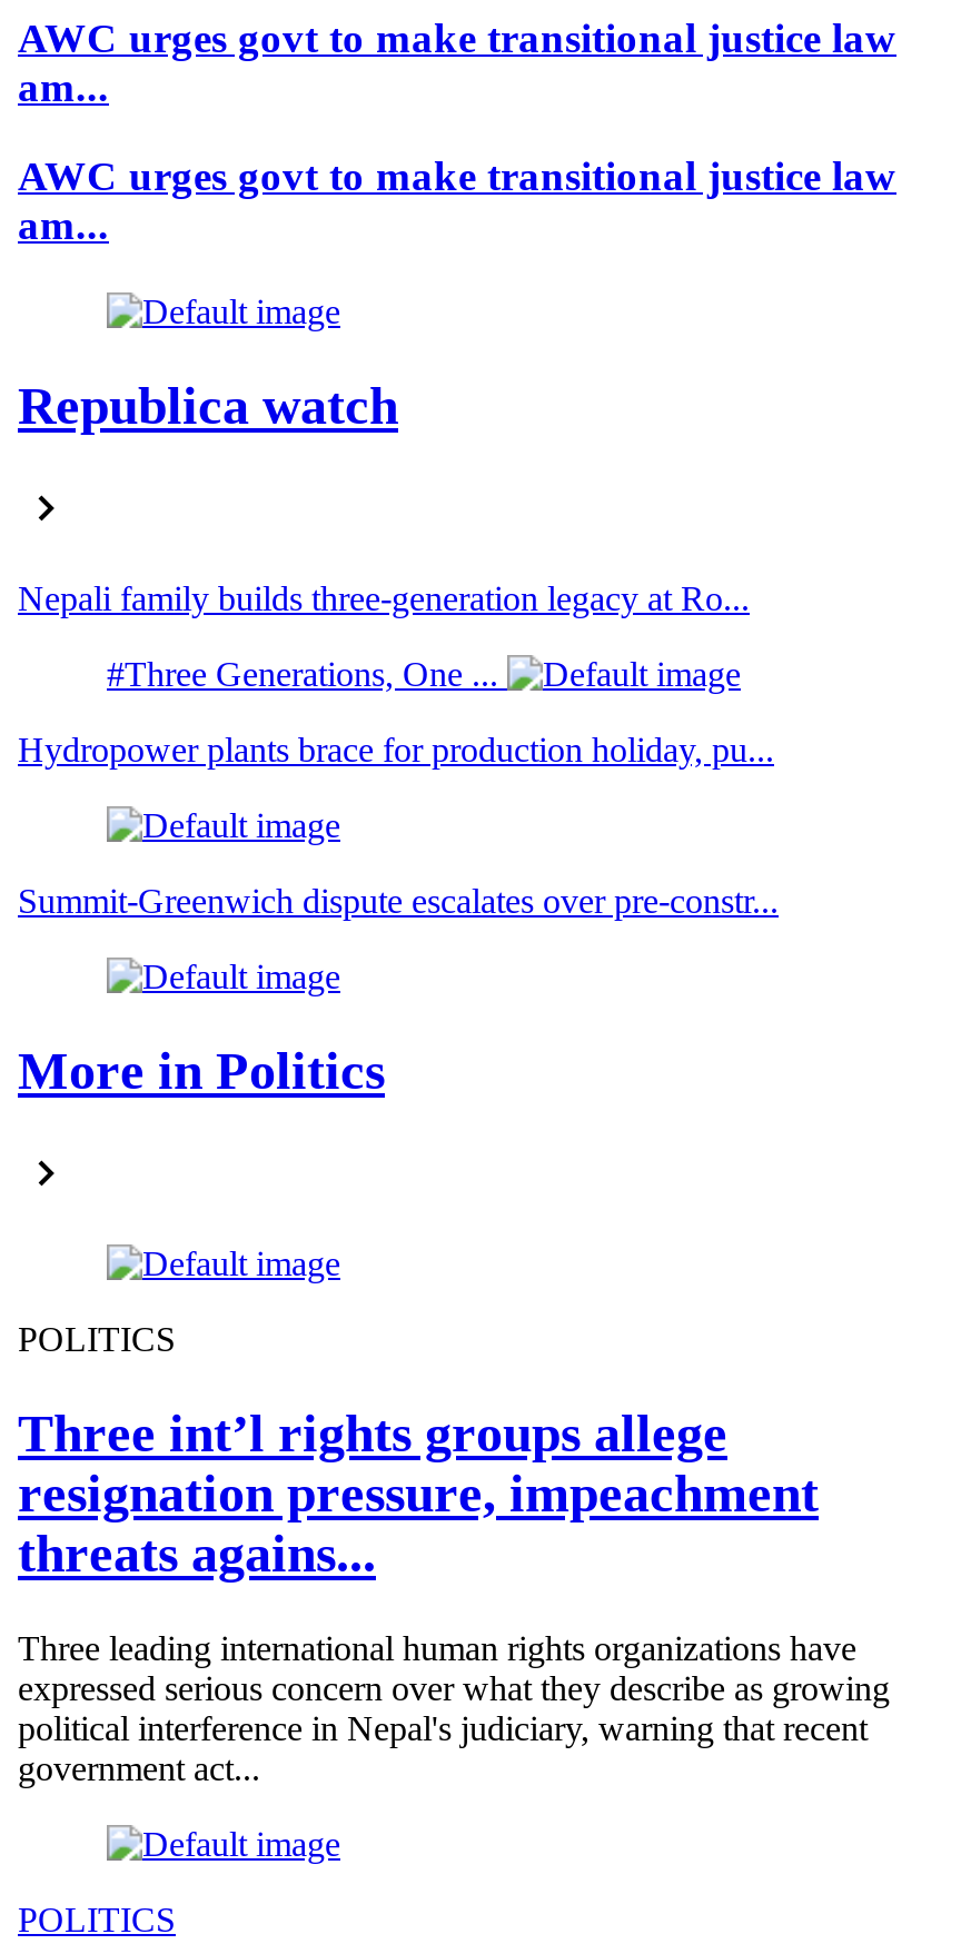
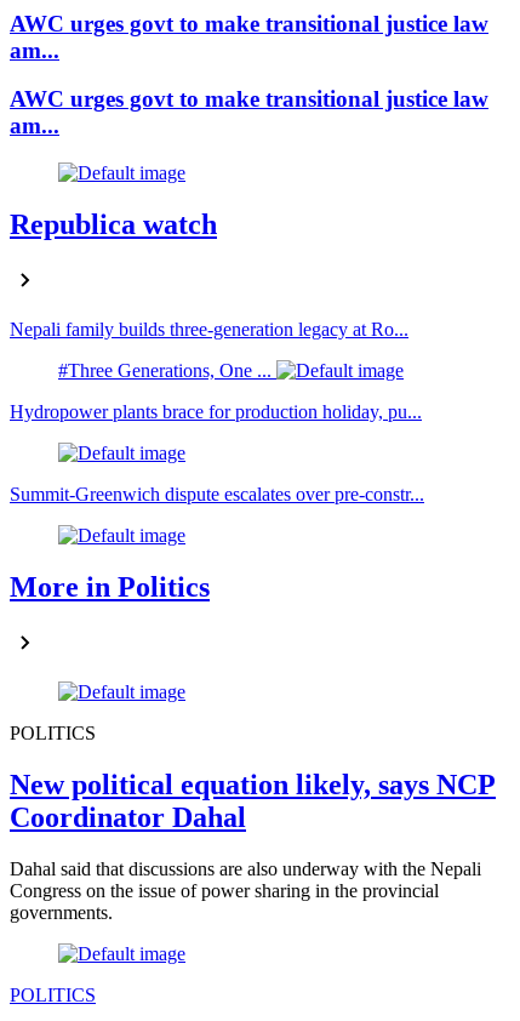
[18,1404,819,1582] Three int’l rights groups allege | resignation pressure, impeachment | threats agains... -> [10,768,496,833] New political equation likely, says NCP | Coordinator Dahal
[18,1628,890,1786] Three leading international human rights organizations have | expressed serious concern over what they describe as growing | political interference in Nepal's judiciary, warning that recent | government act... -> [10,858,481,922] Dahal said that discussions are also underway with the Nepali | Congress on the issue of power sharing in the provincial | governments.

